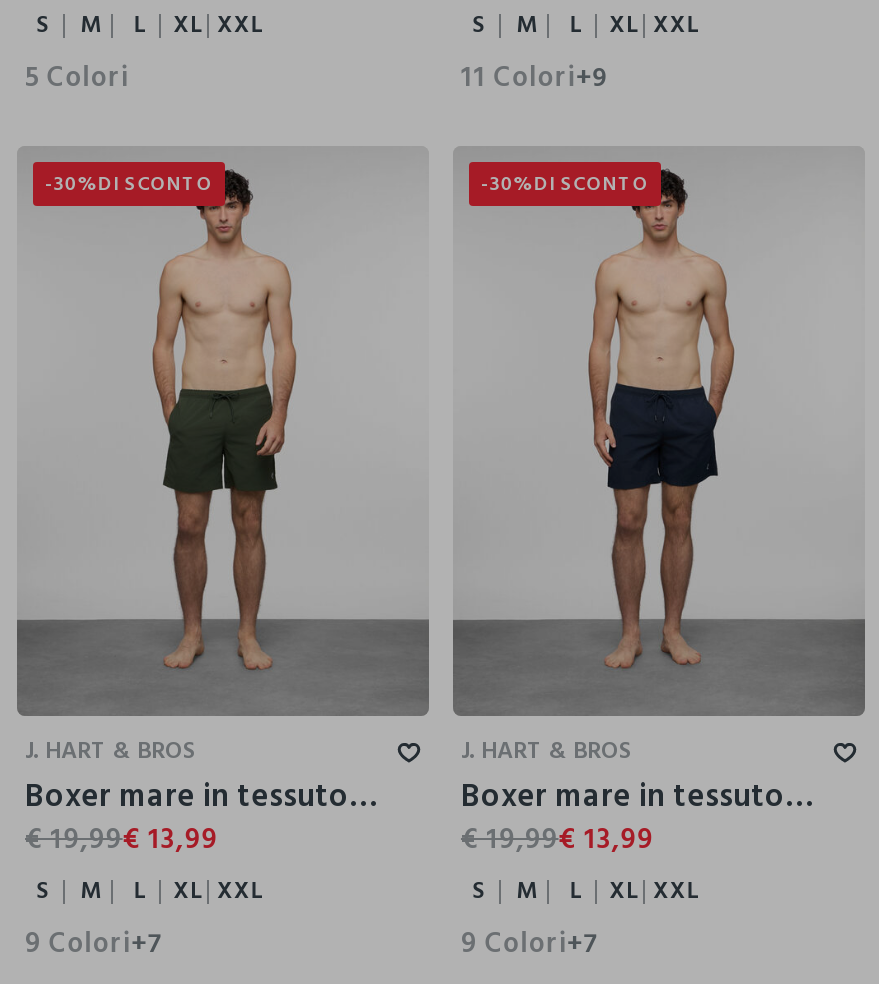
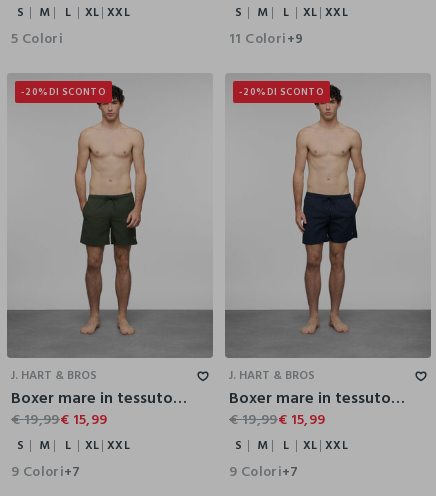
[45,167,213,199] -30%DI SCONTO -> [21,83,106,99] -20%DI SCONTO
[481,167,649,199] -30%DI SCONTO -> [239,83,324,99] -20%DI SCONTO
[25,816,218,862] € 19,99€ 13,99 -> [11,408,108,431] € 19,99€ 15,99
[461,816,654,862] € 19,99€ 13,99 -> [229,408,326,431] € 19,99€ 15,99

